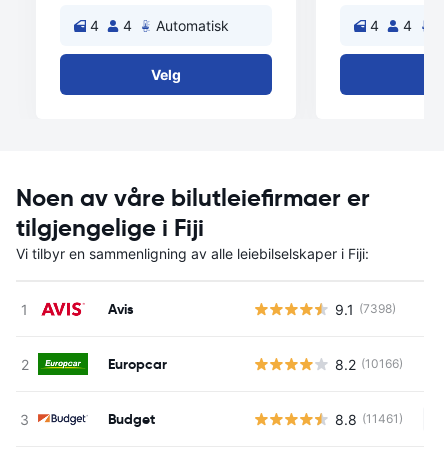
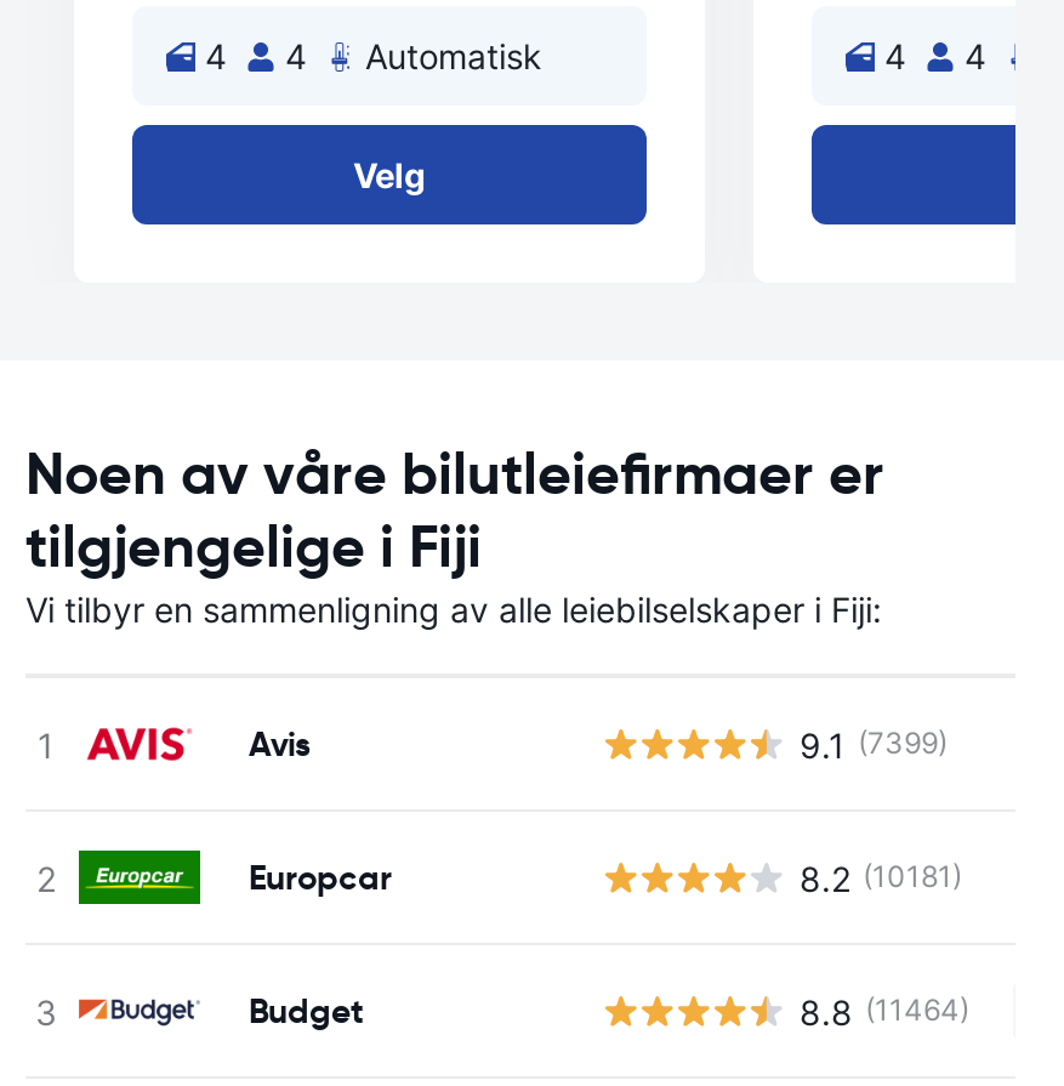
[335,300,396,317] 9.1 (7398) -> [800,723,948,764] 9.1 (7399)
[335,355,403,372] 8.2 (10166) -> [800,857,962,898] 8.2 (10181)
[335,410,403,427] 8.8 (11461) -> [800,990,969,1031] 8.8 (11464)

